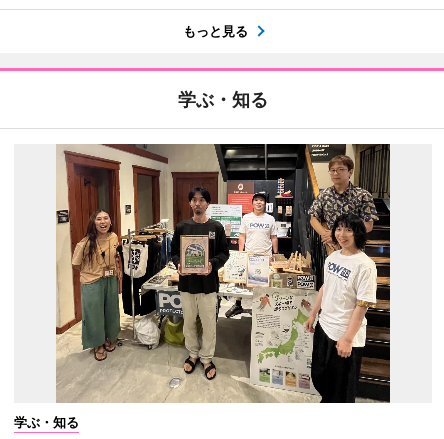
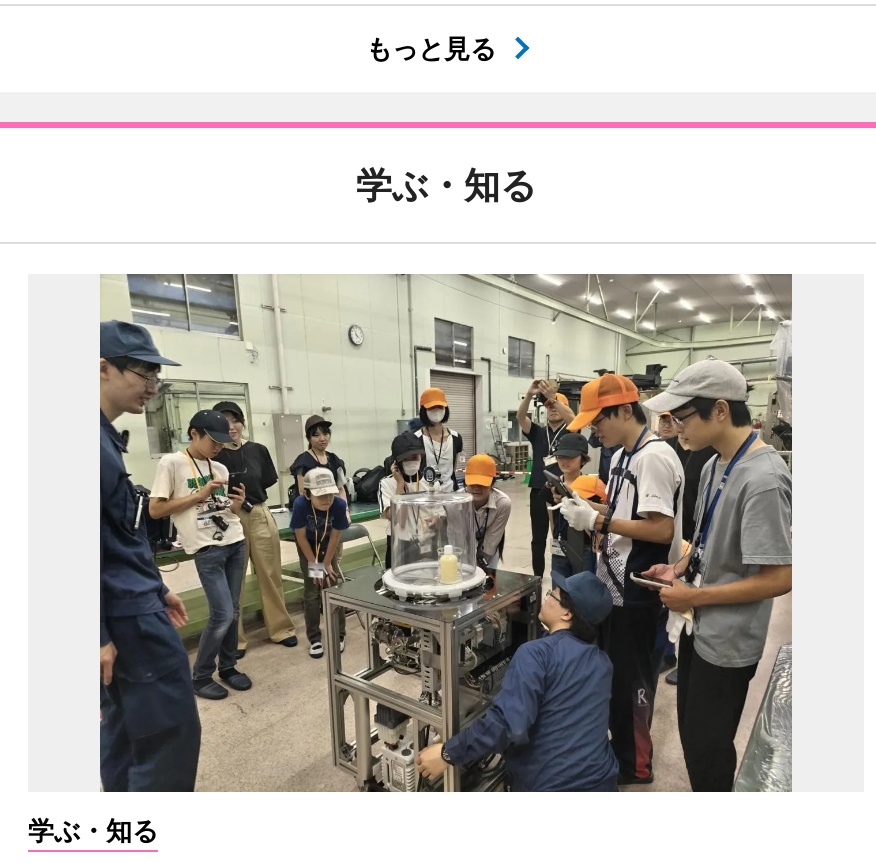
[50,143,396,404] [image] -> [98,272,794,794] [image]

